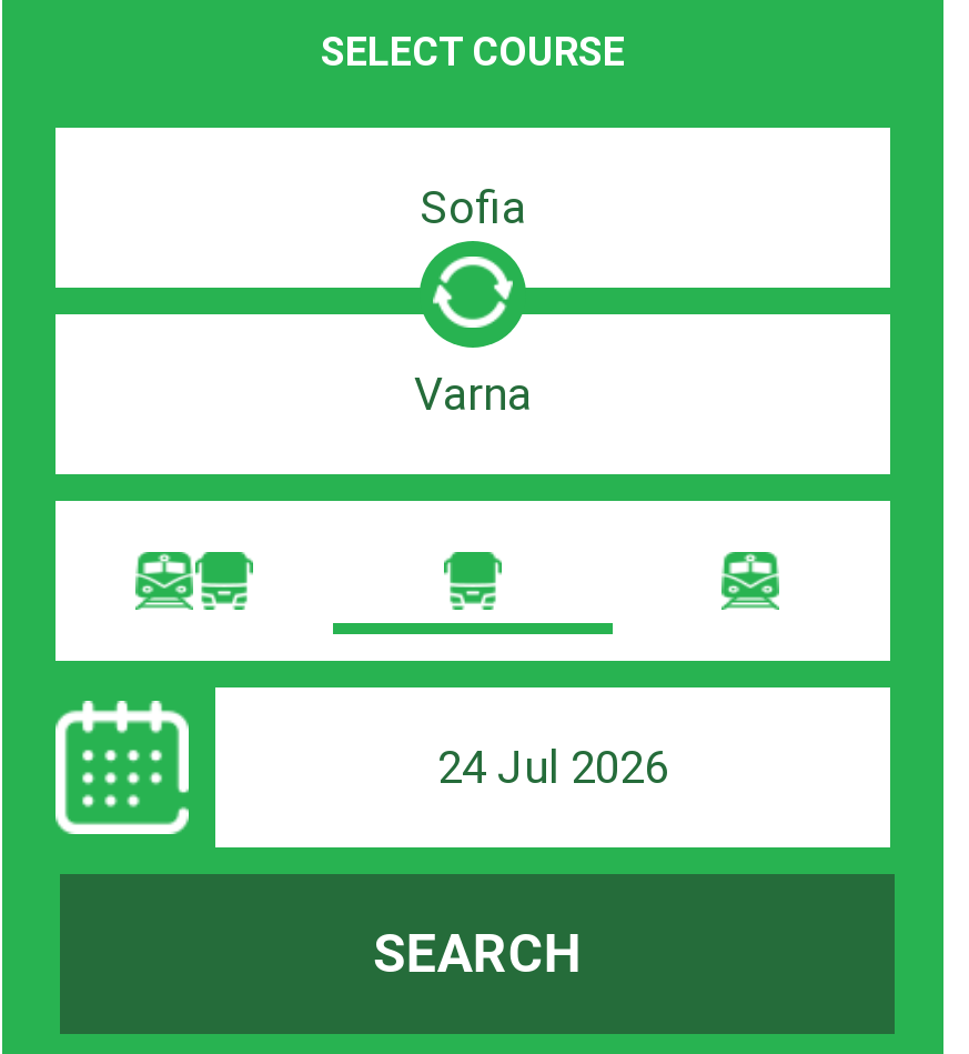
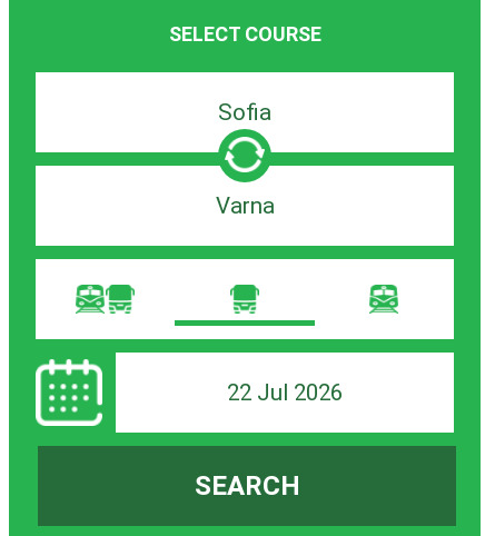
[437,741,668,794] 24 Jul 2026 -> [227,379,343,406] 22 Jul 2026

